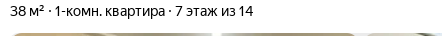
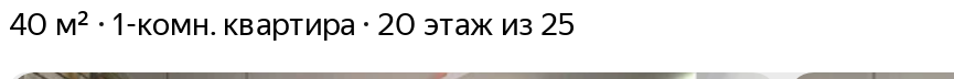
[10,3,45,19] 38 м² -> [9,7,90,42] 40 м²
[175,3,253,19] 7 этаж из 14 -> [377,7,576,42] 20 этаж из 25

